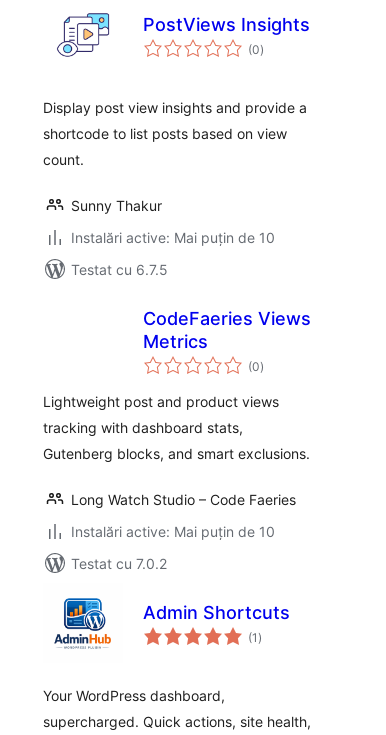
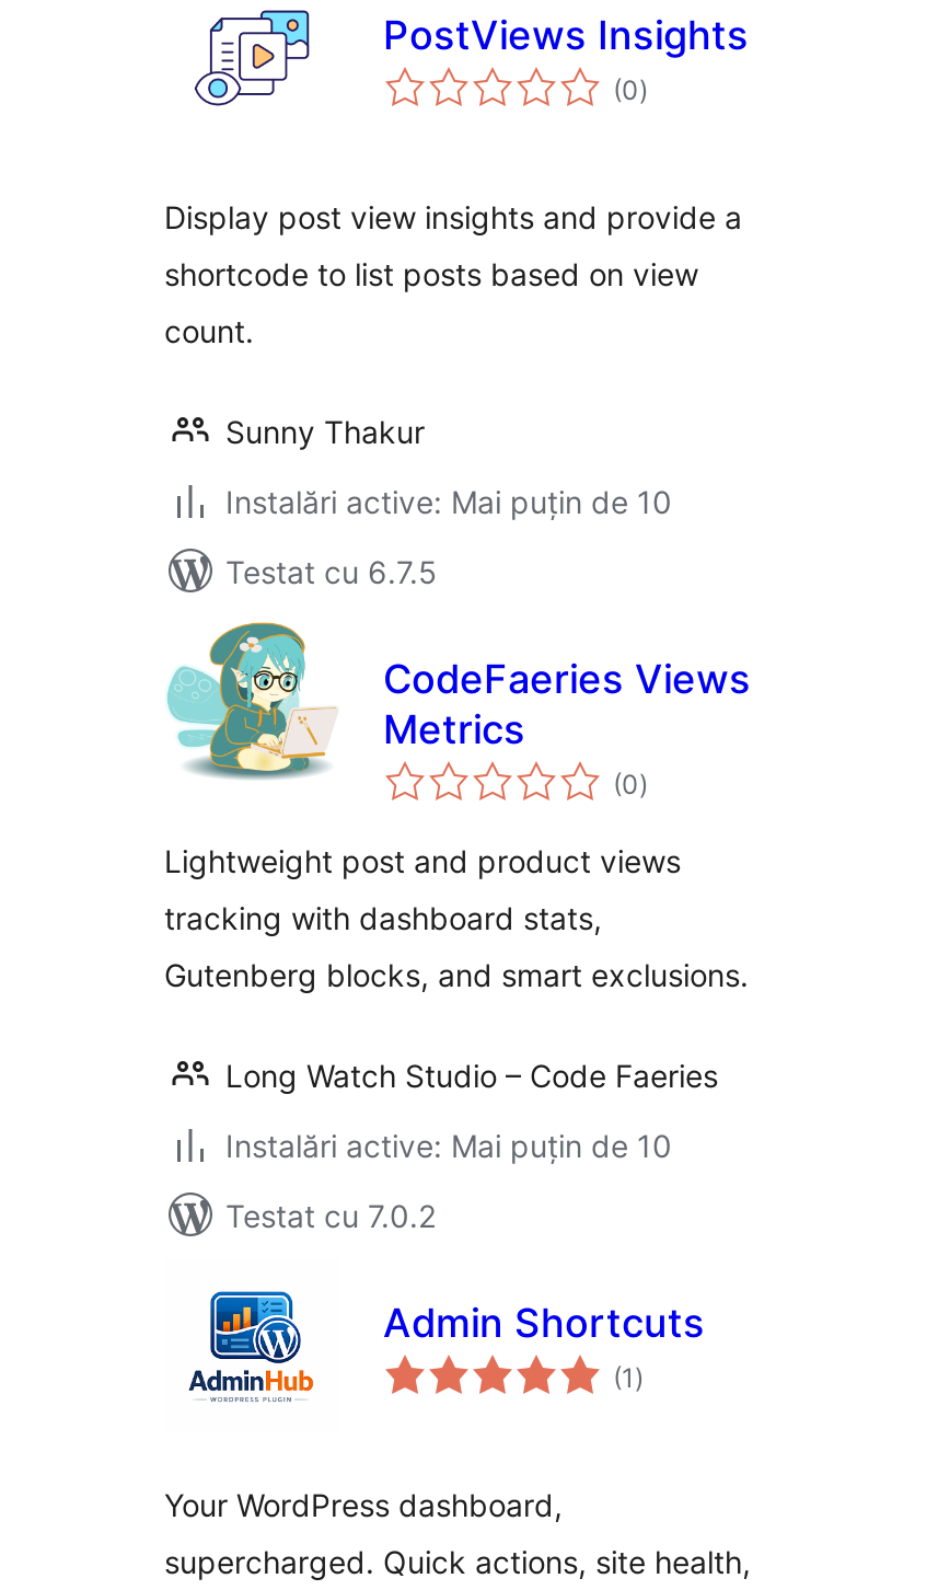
none -> [164,621,337,781] [image]

